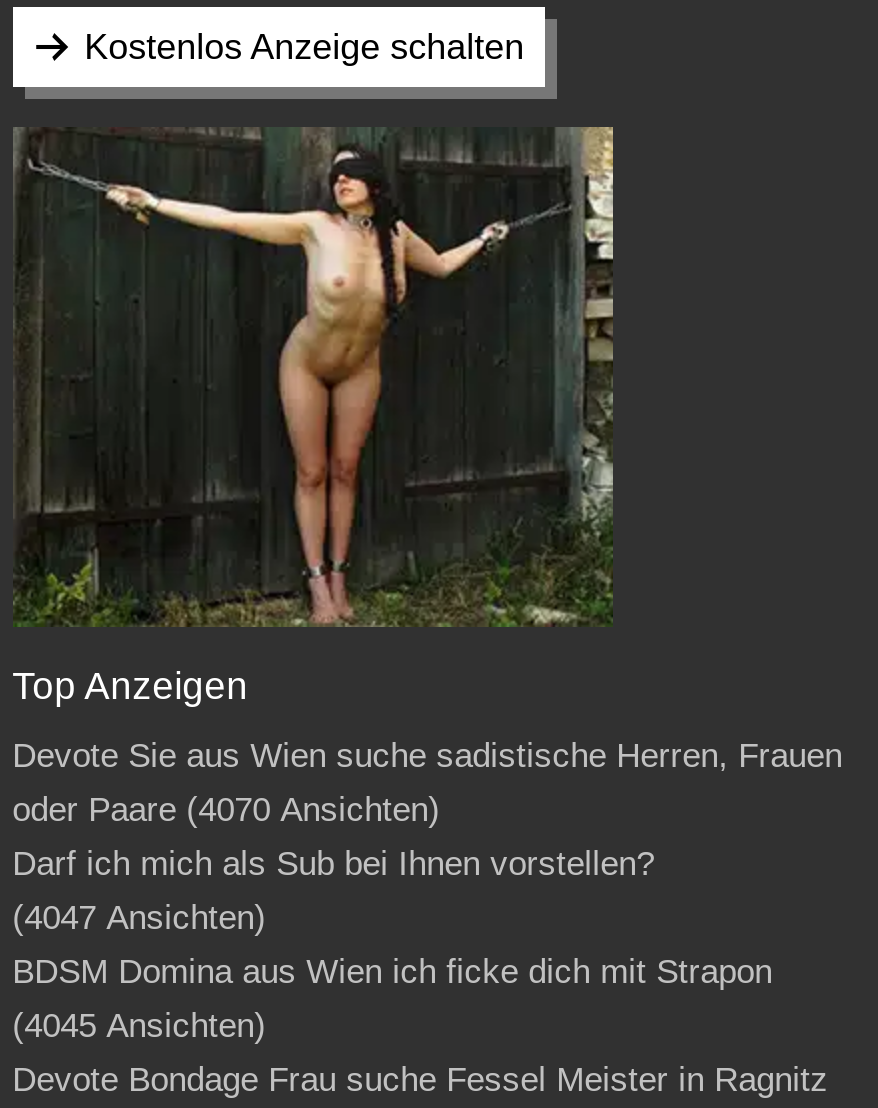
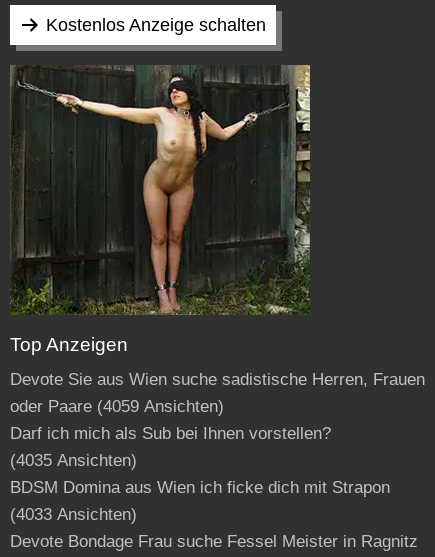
[12,791,440,829] oder Paare (4070 Ansichten) -> [10,397,224,416] oder Paare (4059 Ansichten)
[12,899,266,937] (4047 Ansichten) -> [10,451,137,470] (4035 Ansichten)
[12,1007,266,1045] (4045 Ansichten) -> [10,505,137,524] (4033 Ansichten)

